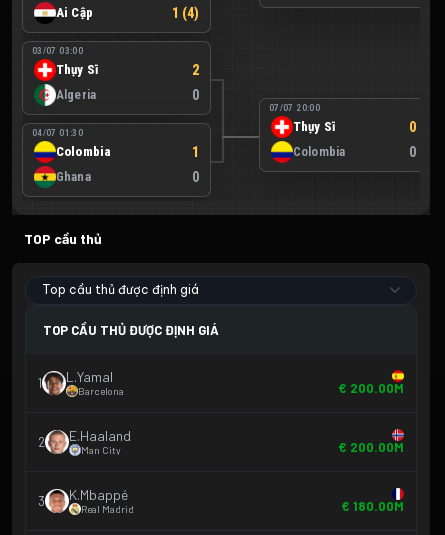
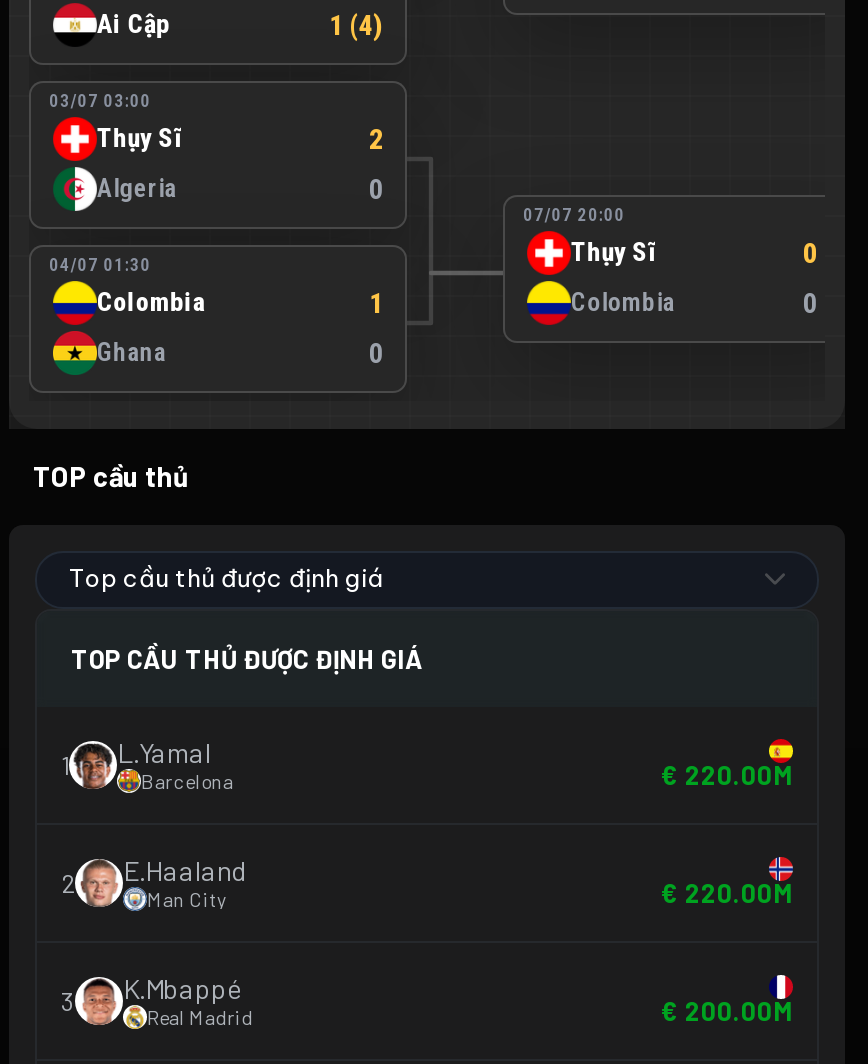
[338,380,404,396] € 200.00M -> [661,760,793,792] € 220.00M
[338,439,404,455] € 200.00M -> [661,878,793,910] € 220.00M
[341,498,404,514] € 180.00M -> [661,996,793,1028] € 200.00M

